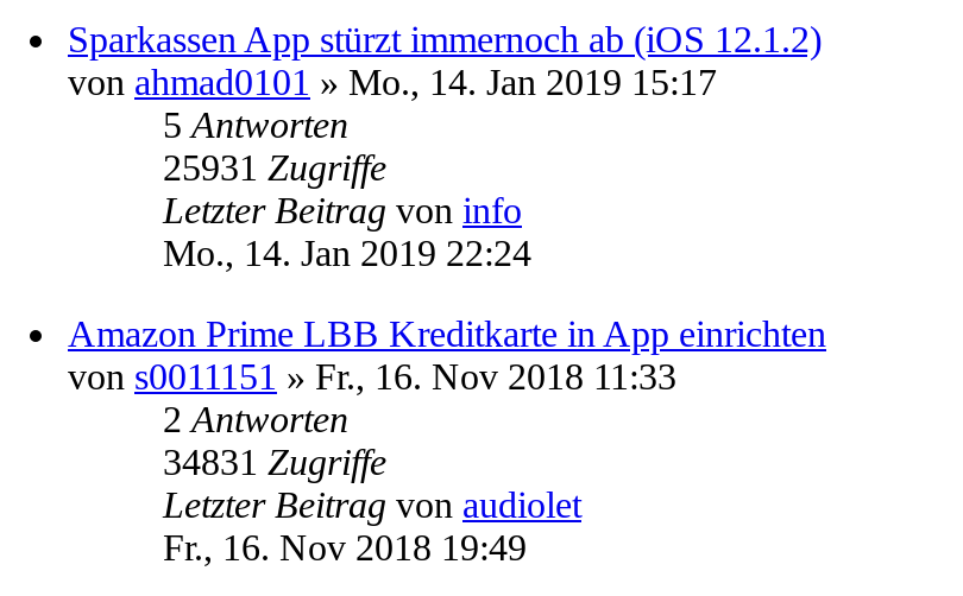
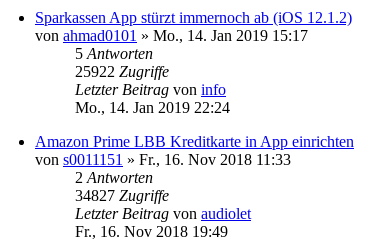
[163,147,386,187] 25931 Zugriffe -> [75,63,169,80] 25922 Zugriffe
[163,441,386,482] 34831 Zugriffe -> [75,187,169,204] 34827 Zugriffe

